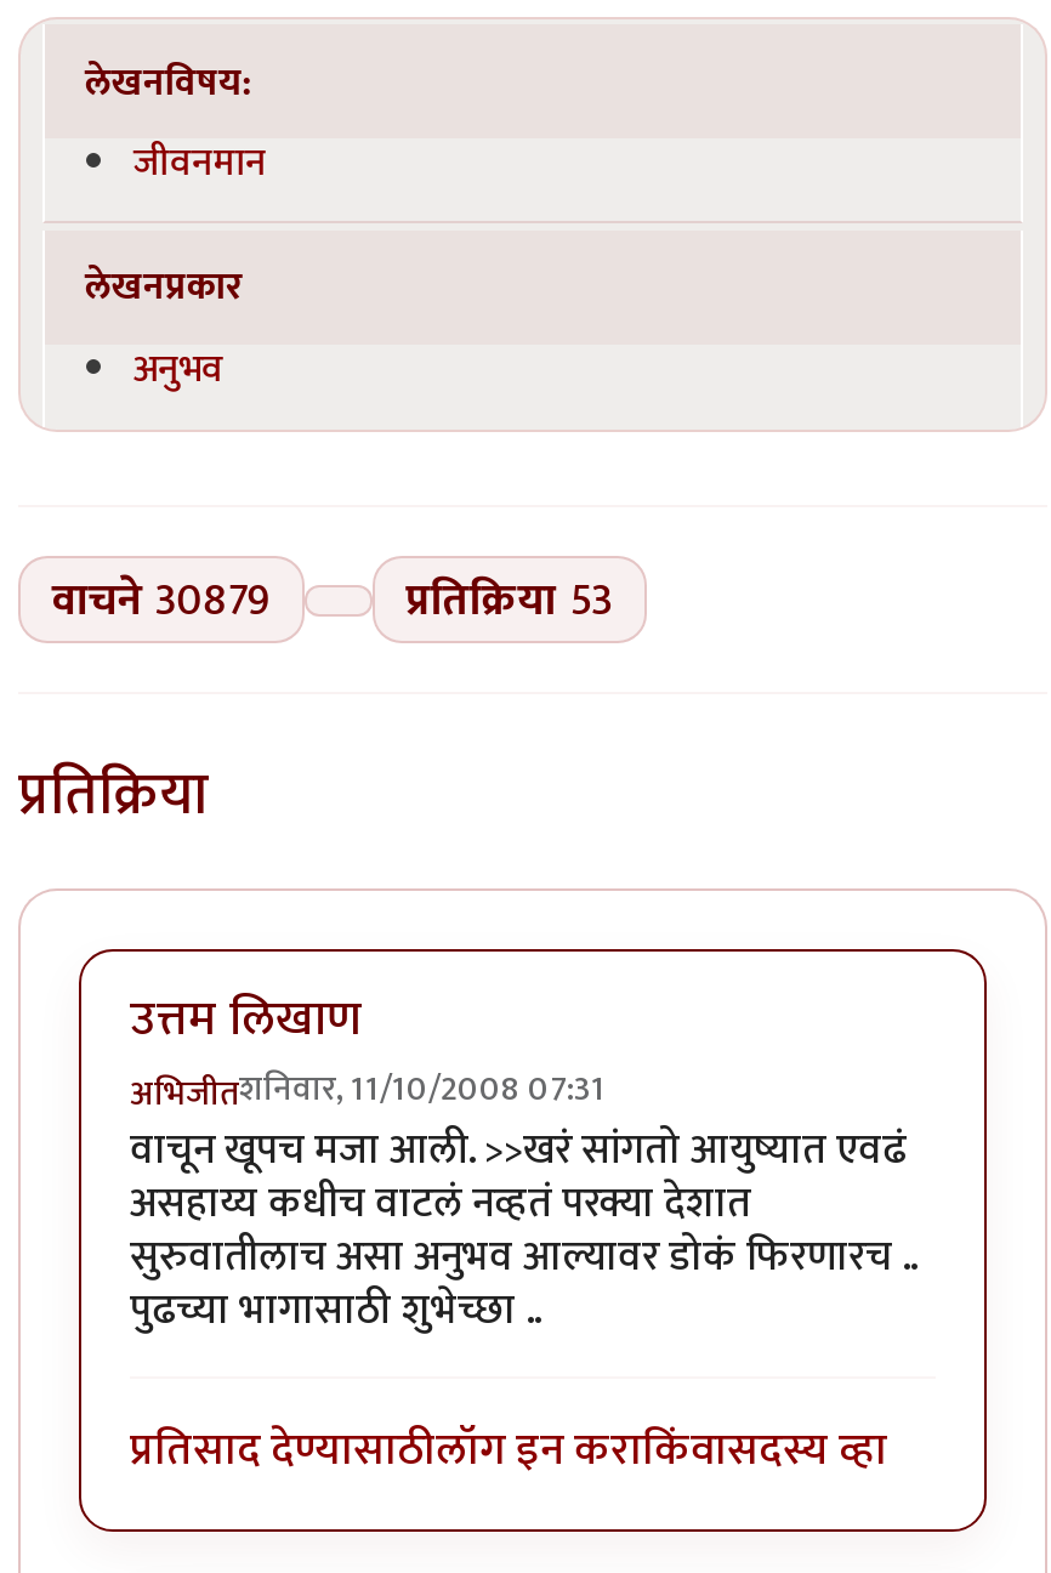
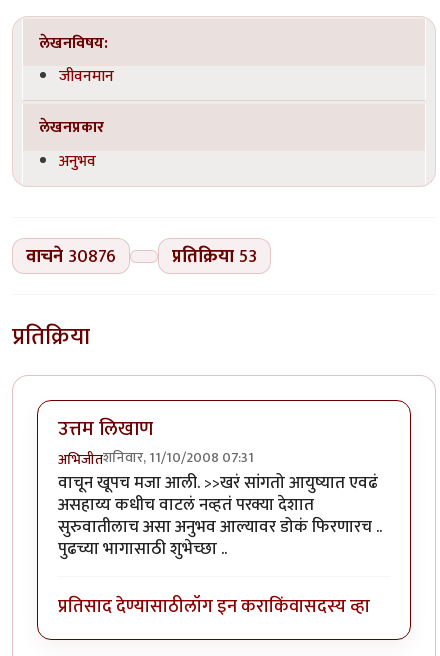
[52,562,272,638] वाचने 30879 -> [26,241,116,272] वाचने 30876

